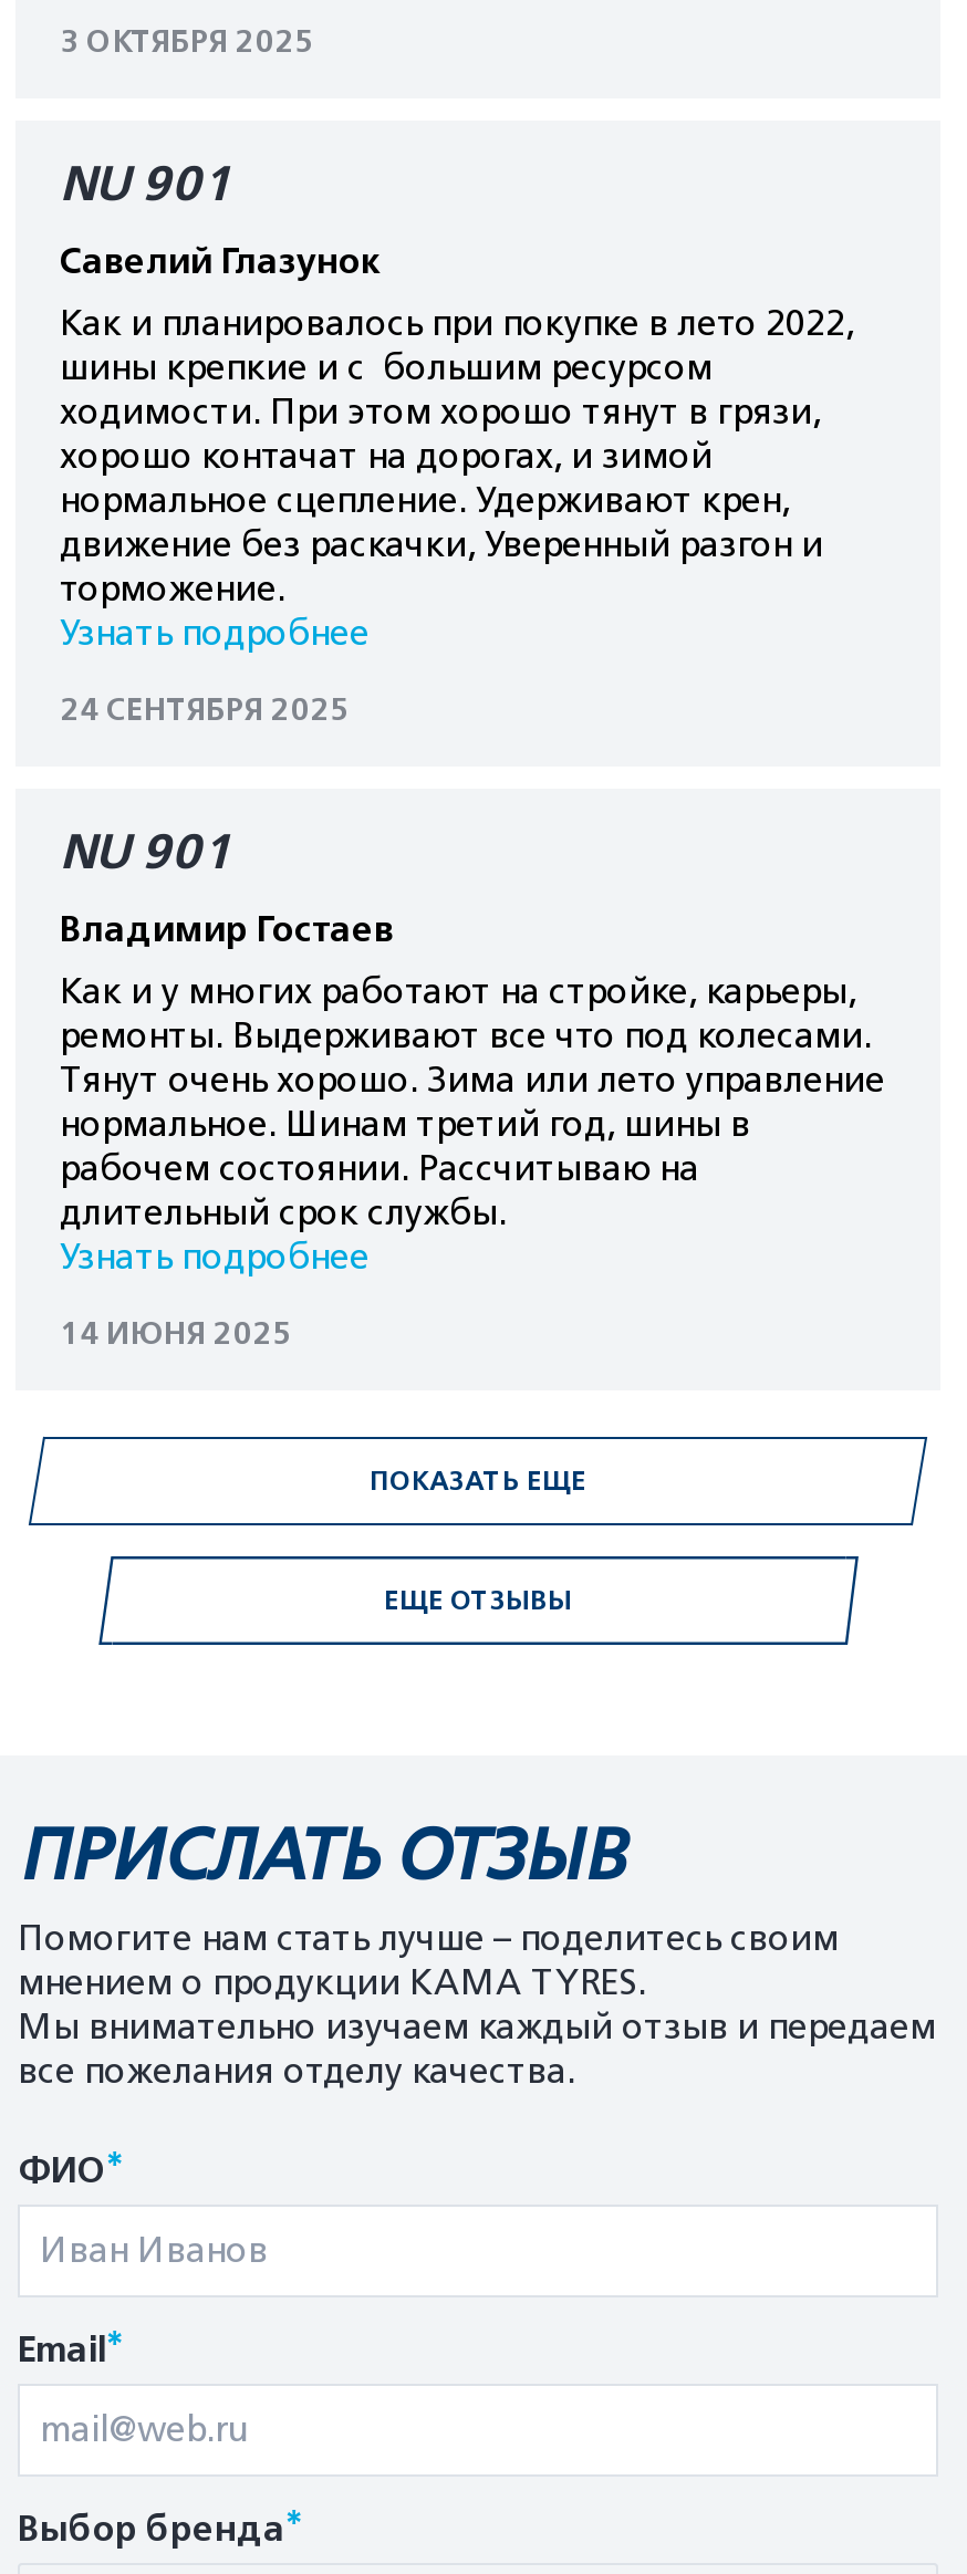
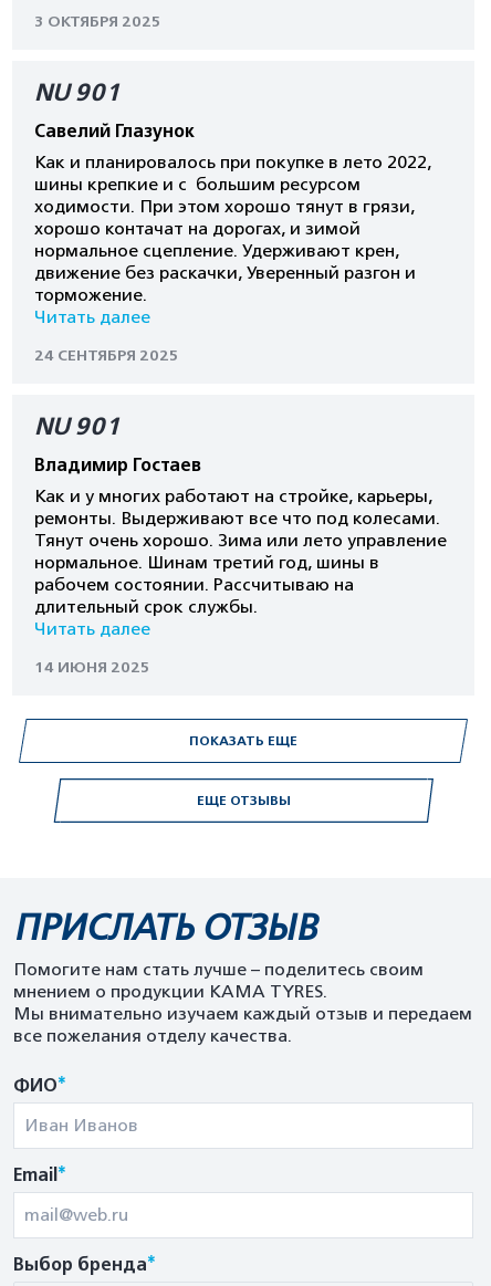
[60,614,370,654] Узнать подробнее -> [34,307,150,327] Читать далее
[60,1238,370,1278] Узнать подробнее -> [34,619,150,639] Читать далее

